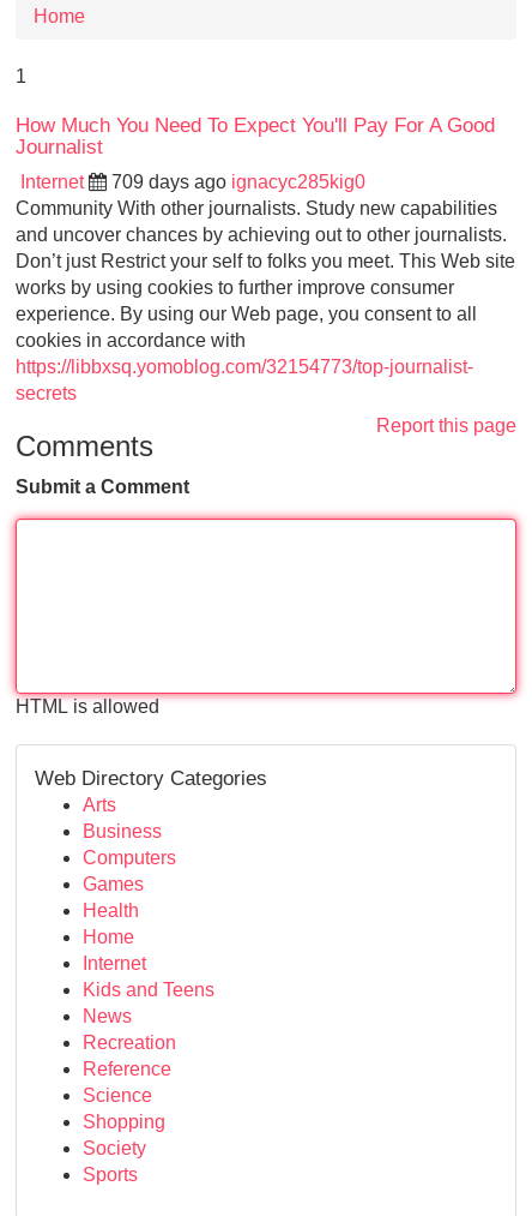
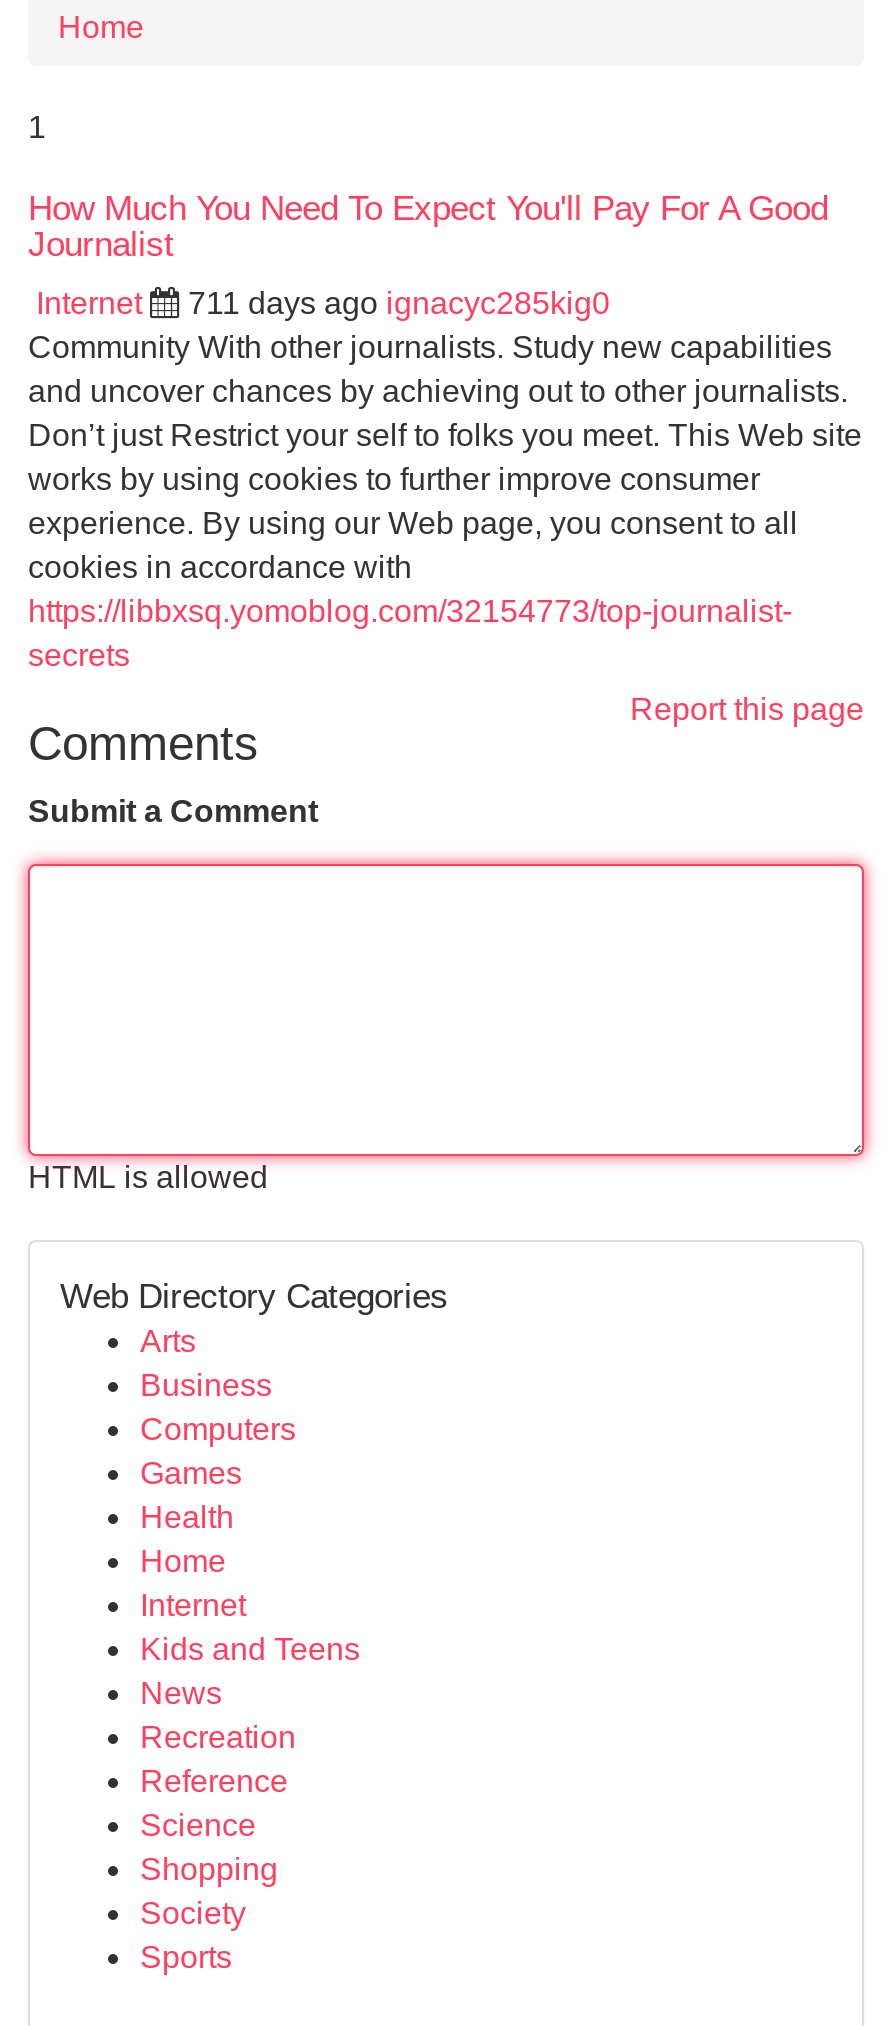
[111,172,365,192] 709 days ago ignacyc285kig0 -> [188,286,610,320] 711 days ago ignacyc285kig0

